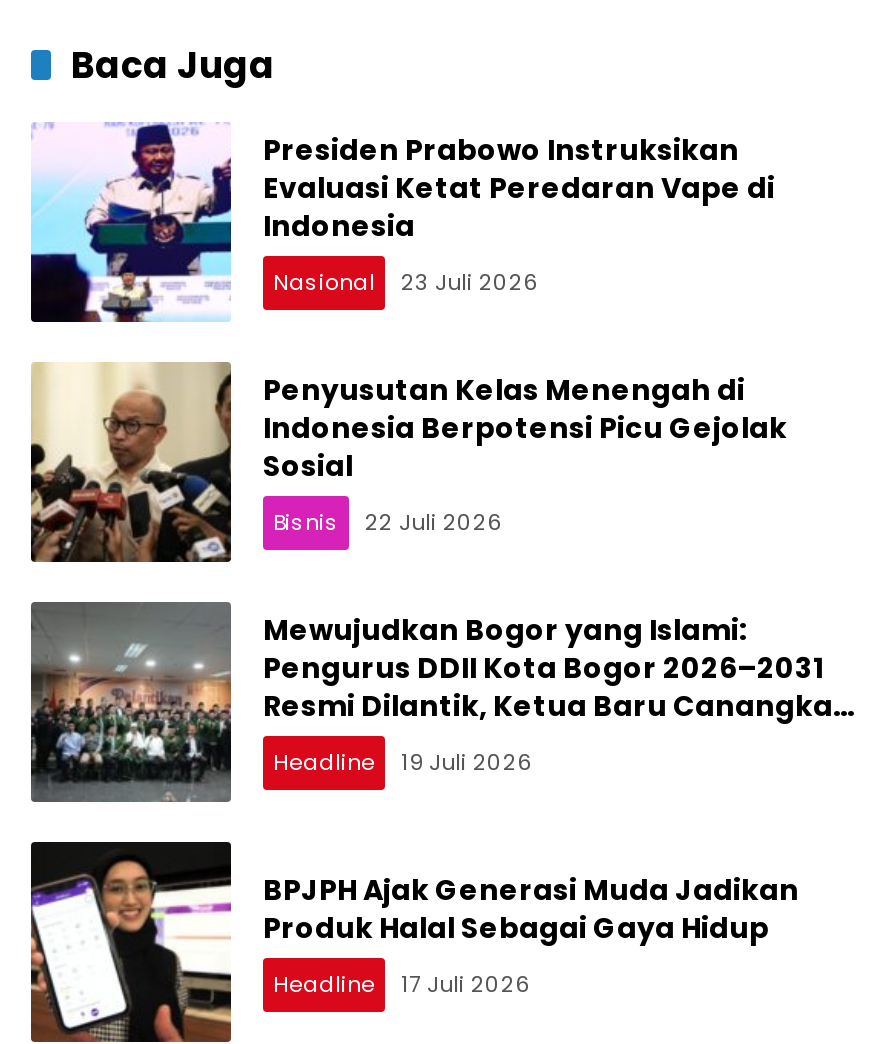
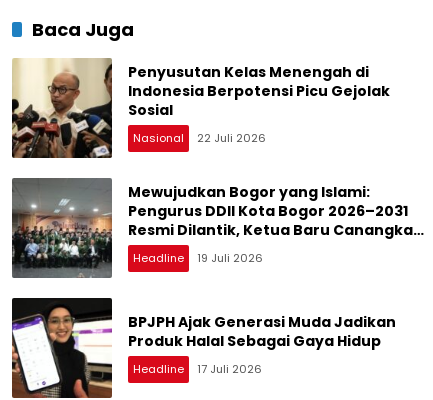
[29,122,775,324] [image] | Presiden Prabowo Instruksikan | Evaluasi Ketat Peredaran Vape di | Indonesia | Nasional | 23 Juli 2026 -> none
[273,506,339,538] Bisnis -> [133,130,184,146] Nasional

